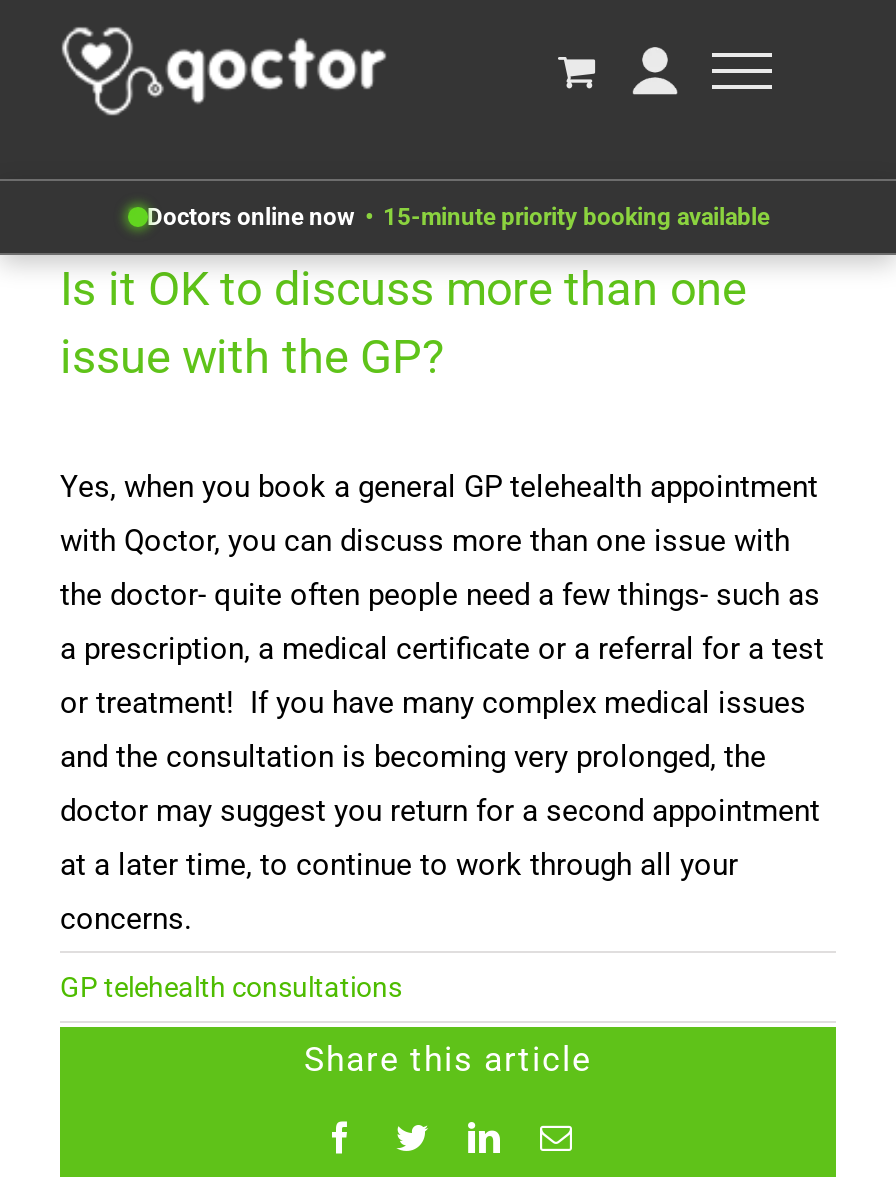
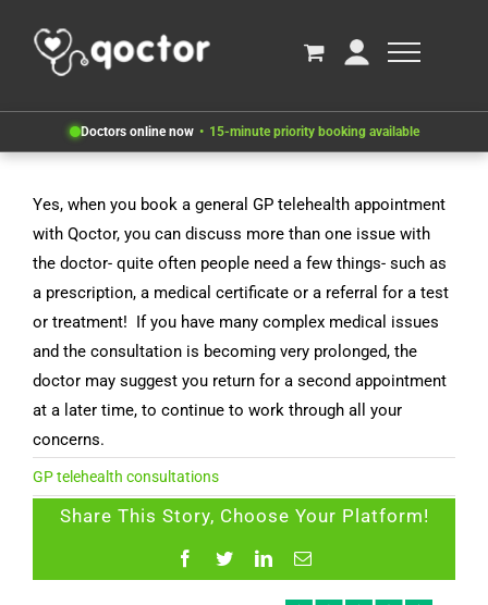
[60,262,746,386] Is it OK to discuss more than one | issue with the GP? -> none
[304,1040,592,1080] Share this article -> [59,505,429,527] Share This Story, Choose Your Platform!

